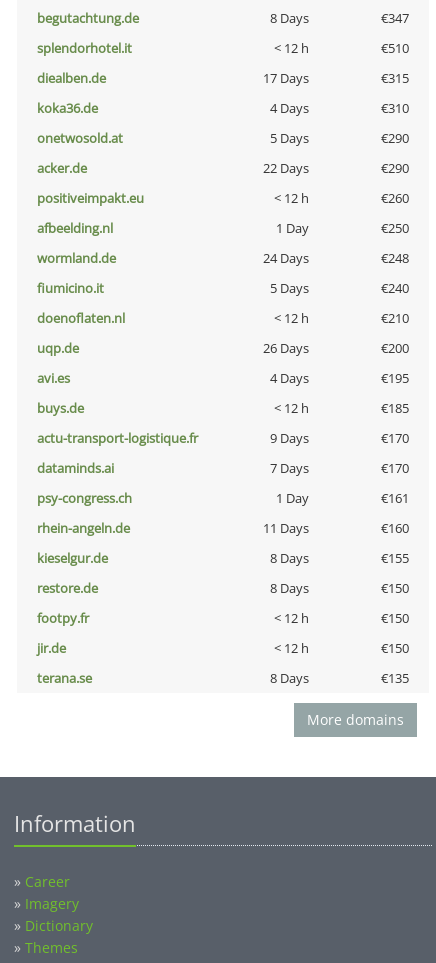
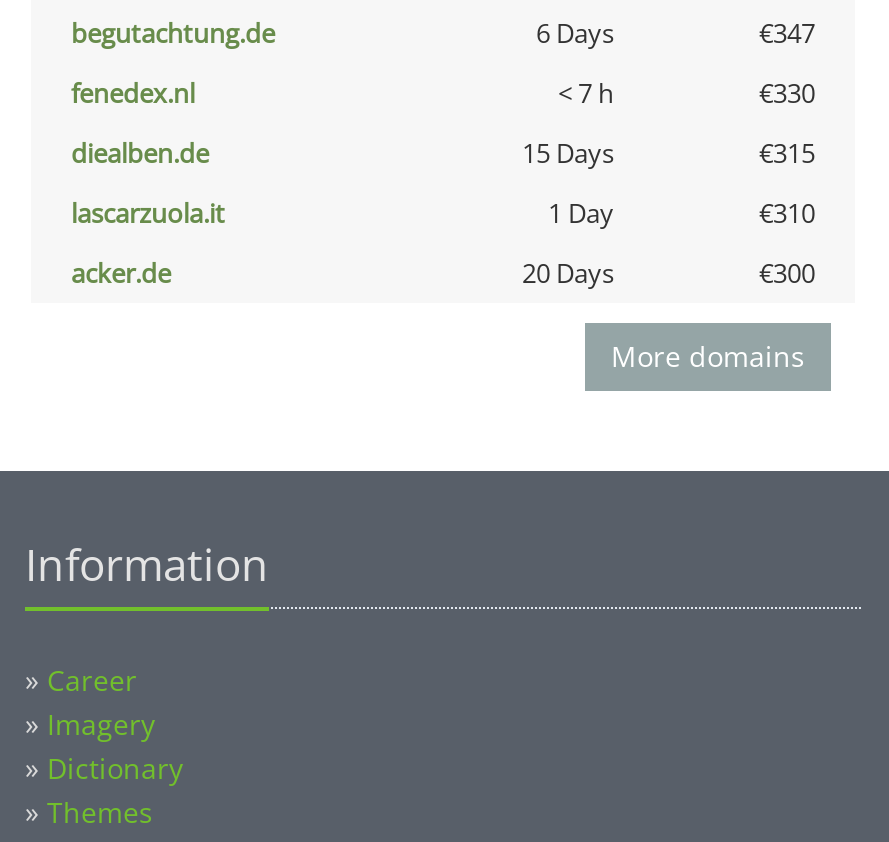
[269,8,308,26] 8 Days -> [536,14,614,50] 6 Days
[37,38,409,56] splendorhotel.it | < 12 h | €510 -> [71,74,815,110] fenedex.nl | < 7 h | €330
[262,68,308,86] 17 Days -> [522,134,614,170] 15 Days
[37,98,308,116] koka36.de | 4 Days -> [71,194,614,230] lascarzuola.it | 1 Day
[37,128,409,146] onetwosold.at | 5 Days | €290 -> none
[37,158,409,686] 22 Days | €290 | positiveimpakt.eu | < 12 h | €260 | afbeelding.nl | 1 Day | €250 | wormland.de | 24 Days | €248 | fiumicino.it | 5 Days | €240 | doenoflaten.nl | < 12 h | €210 | uqp.de | 26 Days | €200 | avi.es | 4 Days | €195 | buys.de | < 12 h | €185 | actu-transport-logistique.fr | 9 Days | €170 | dataminds.ai | 7 Days | €170 | psy-congress.ch | 1 Day | €161 | rhein-angeln.de | 11 Days | €160 | kieselgur.de | 8 Days | €155 | restore.de | 8 Days | €150 | footpy.fr | < 12 h | €150 | jir.de | < 12 h | €150 | terana.se | 8 Days | €135 -> [522,254,815,290] 20 Days | €300

